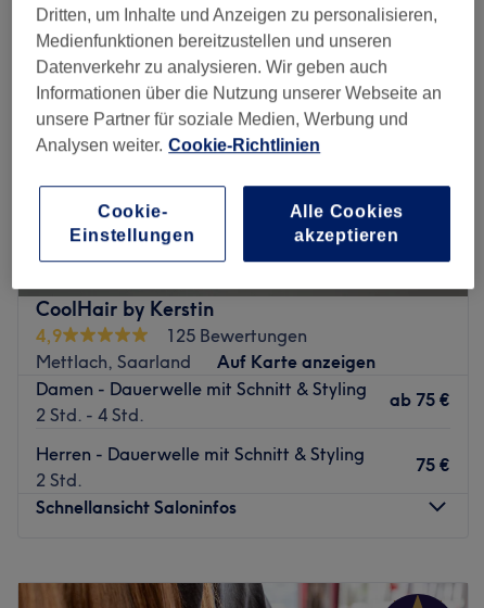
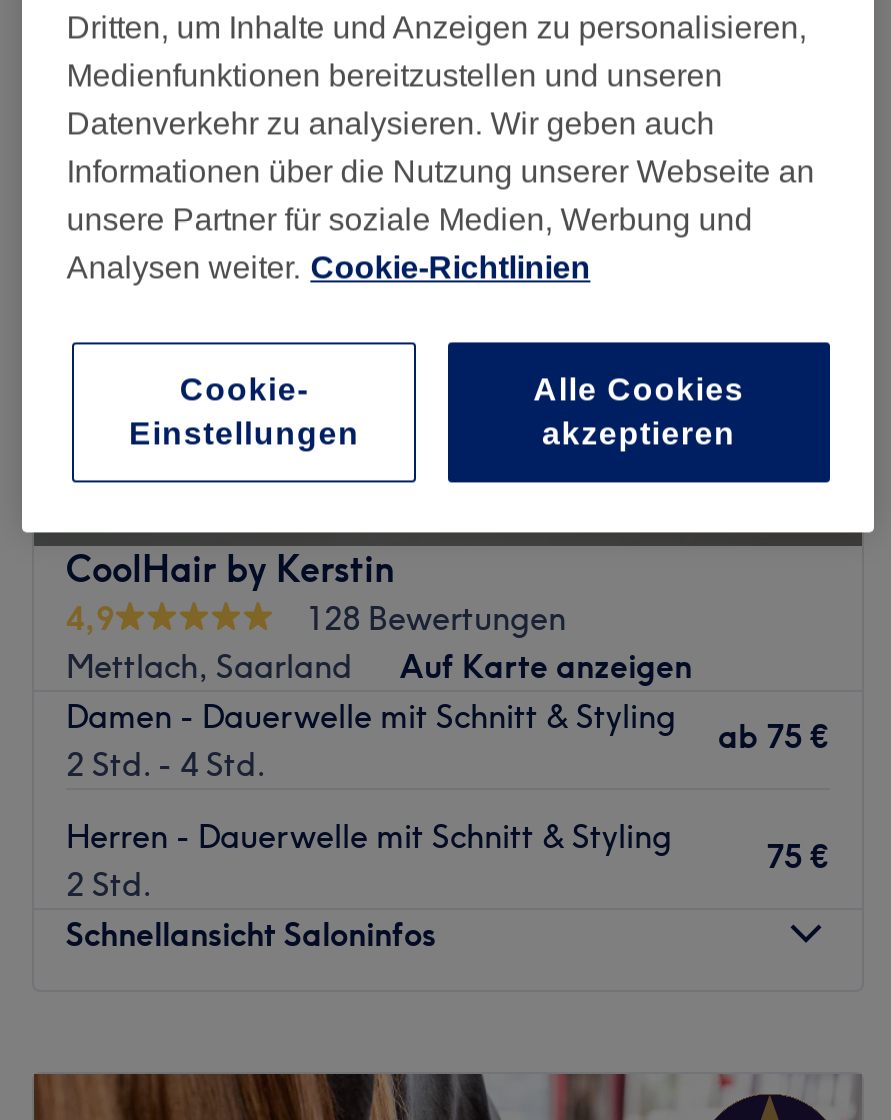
[166,325,307,346] 125 Bewertungen -> [306,598,566,638] 128 Bewertungen

